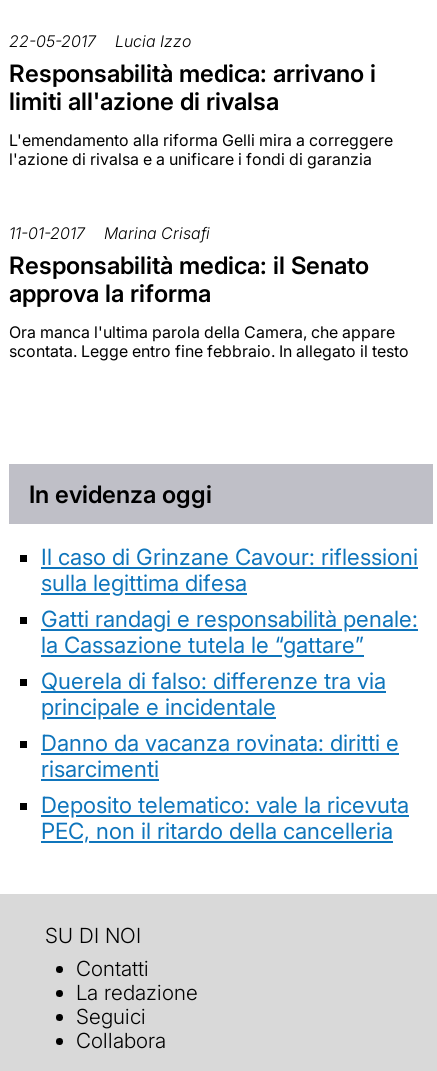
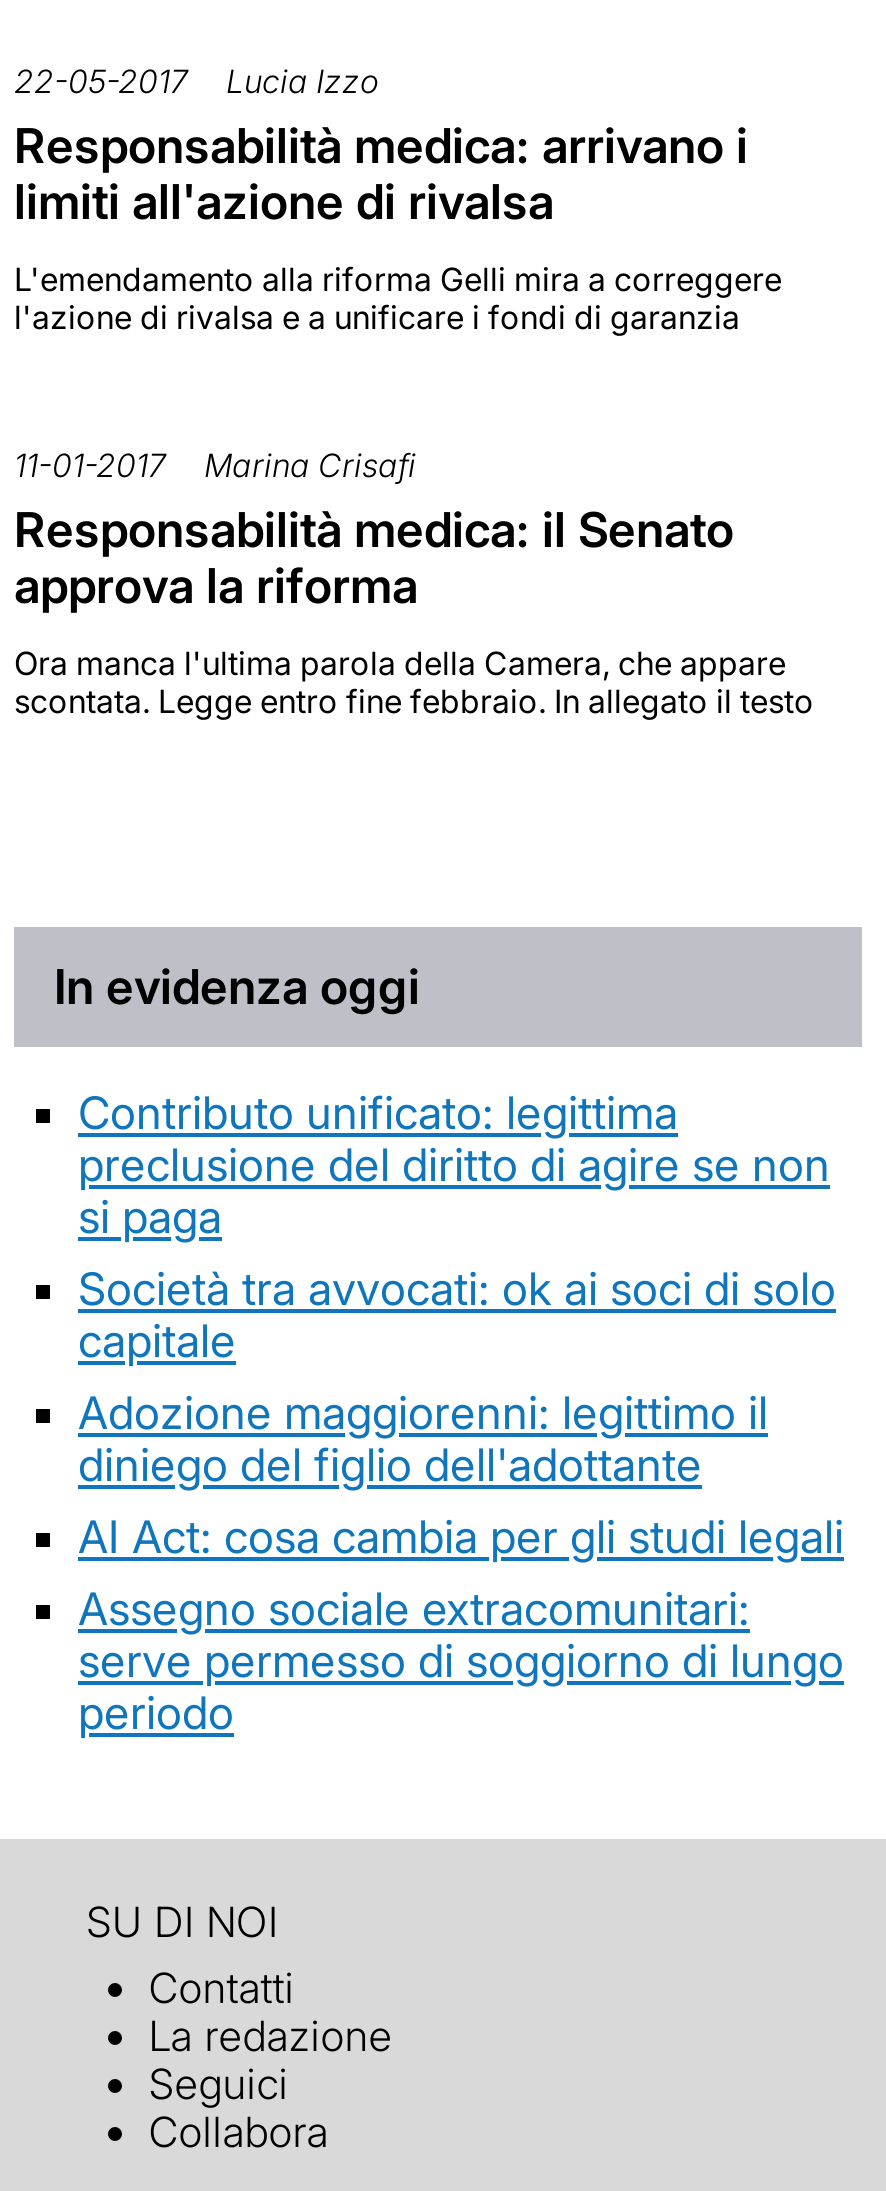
[41,543,418,844] Il caso di Grinzane Cavour: riflessioni | sulla legittima difesa | Gatti randagi e responsabilità penale: | la Cassazione tutela le “gattare” | Querela di falso: differenze tra via | principale e incidentale | Danno da vacanza rovinata: diritti e | risarcimenti | Deposito telematico: vale la ricevuta | PEC, non il ritardo della cancelleria -> [78,1085,844,1739] Contributo unificato: legittima | preclusione del diritto di agire se non | si paga | Società tra avvocati: ok ai soci di solo | capitale | Adozione maggiorenni: legittimo il | diniego del figlio dell'adottante | AI Act: cosa cambia per gli studi legali | Assegno sociale extracomunitari: | serve permesso di soggiorno di lungo | periodo

